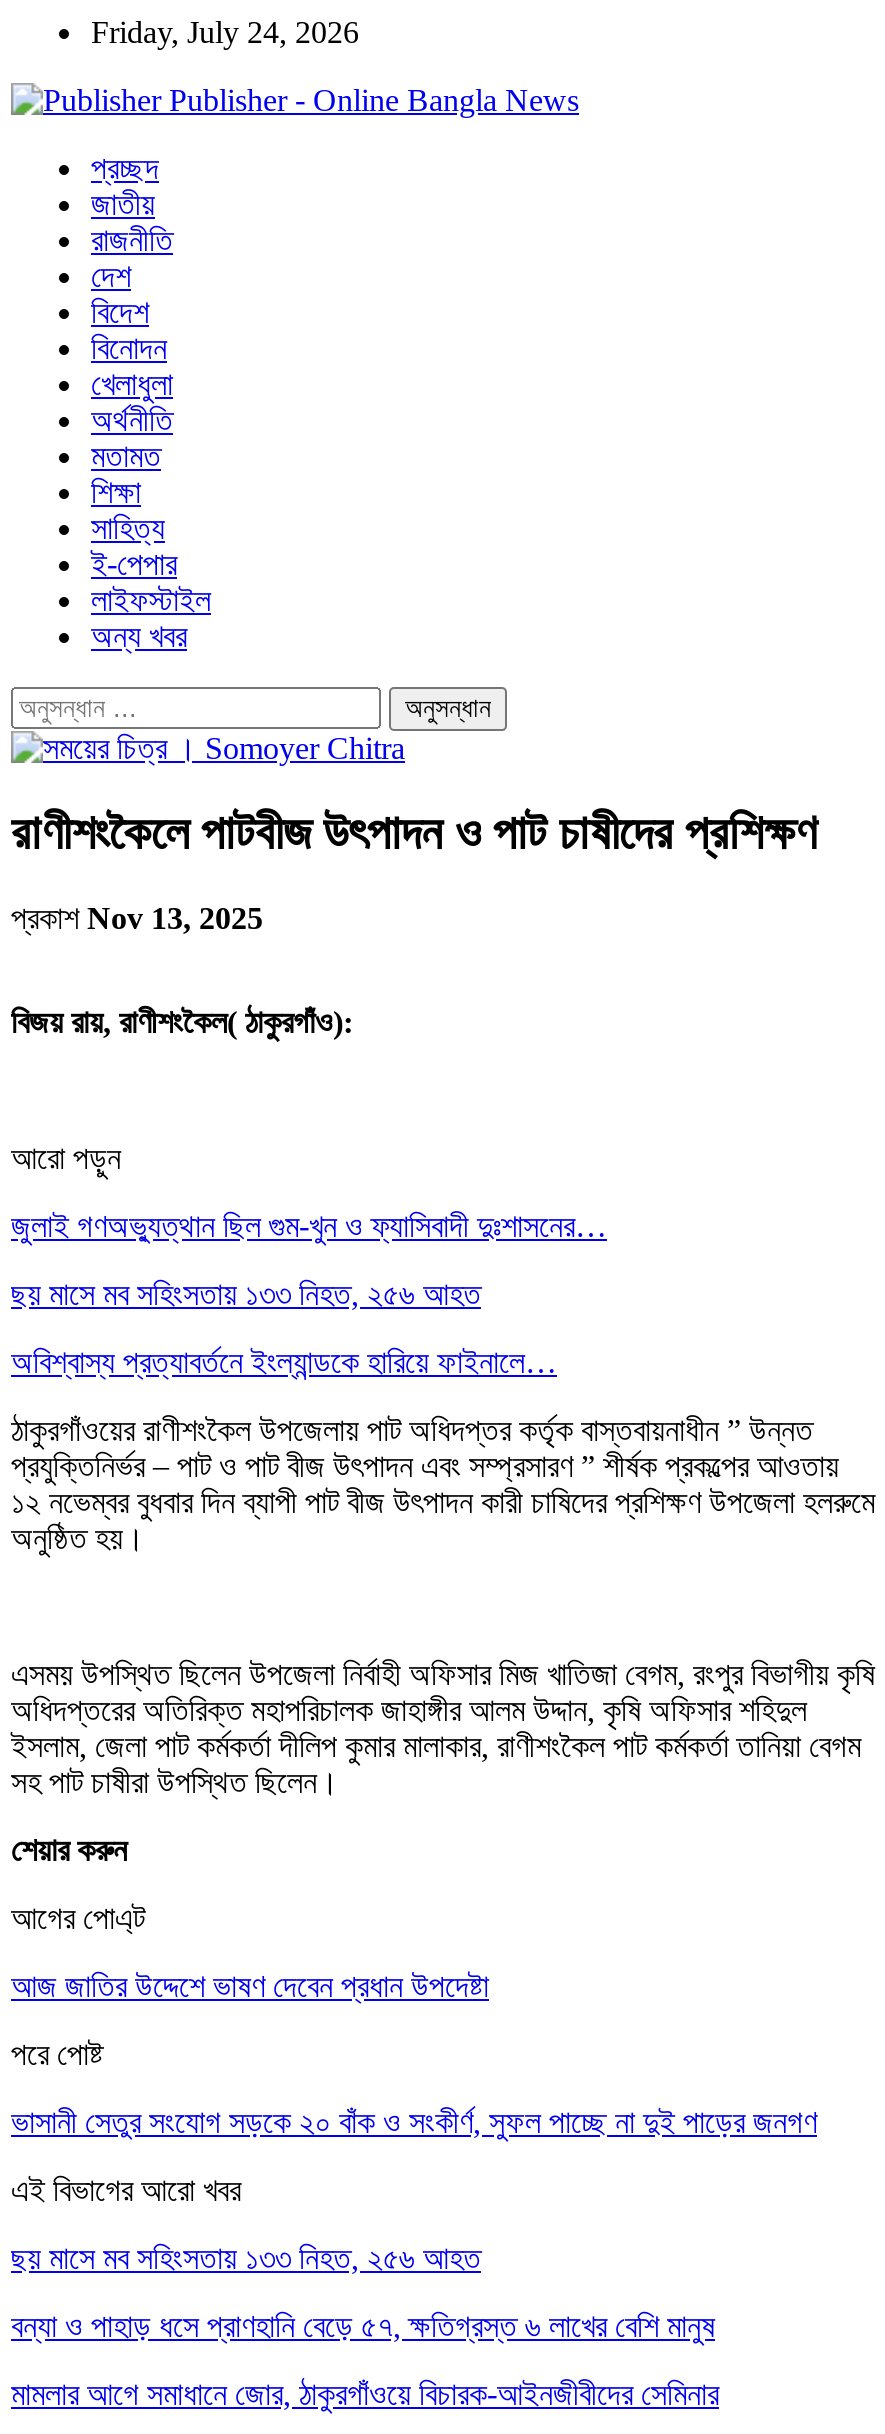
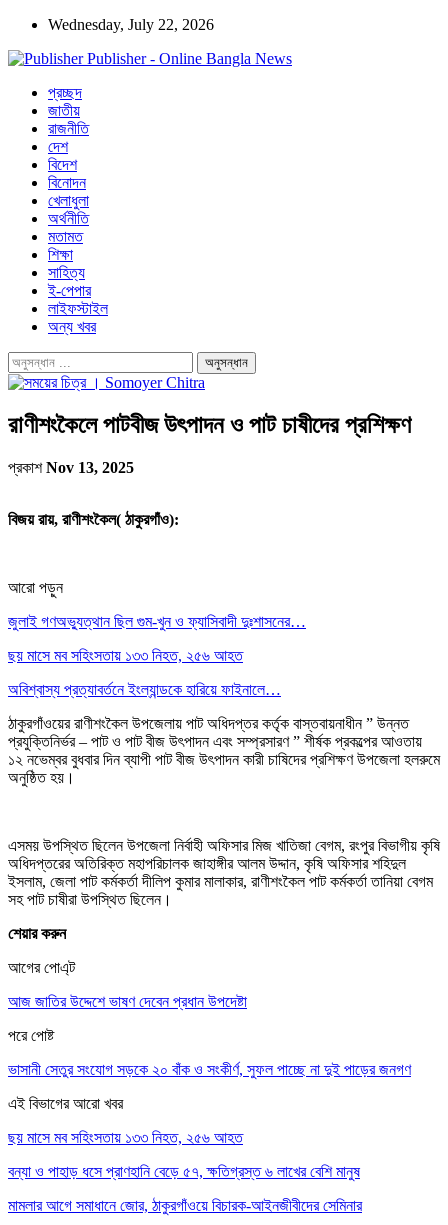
[91,15,359,49] Friday, July 24, 2026 -> [48,16,214,33] Wednesday, July 22, 2026

